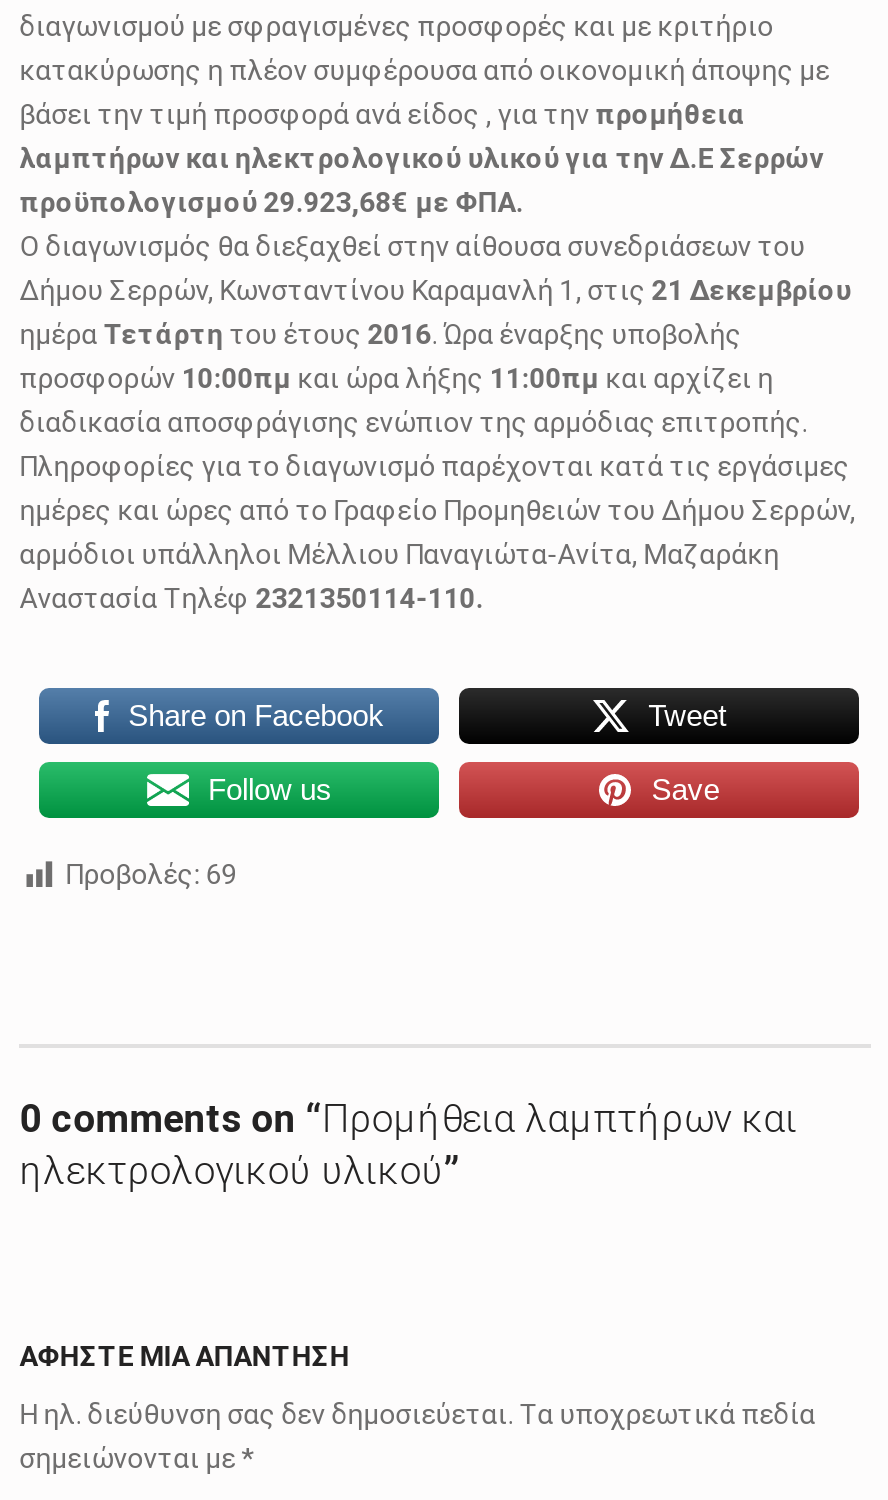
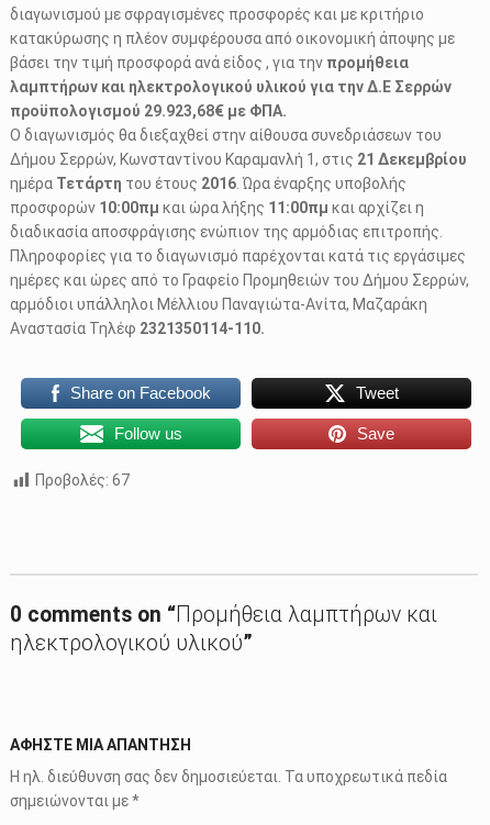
[65,859,237,891] Προβολές: 69 -> [35,472,130,489] Προβολές: 67

